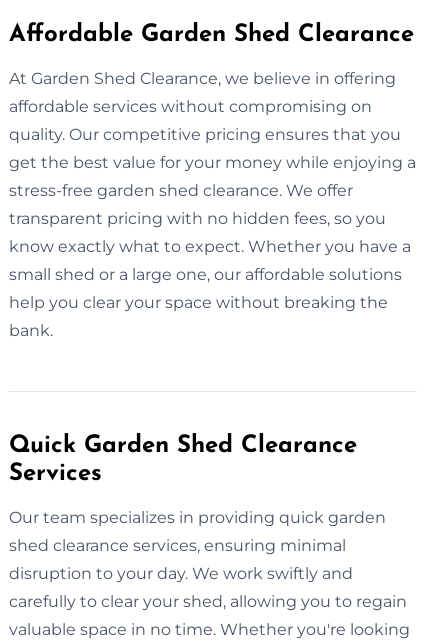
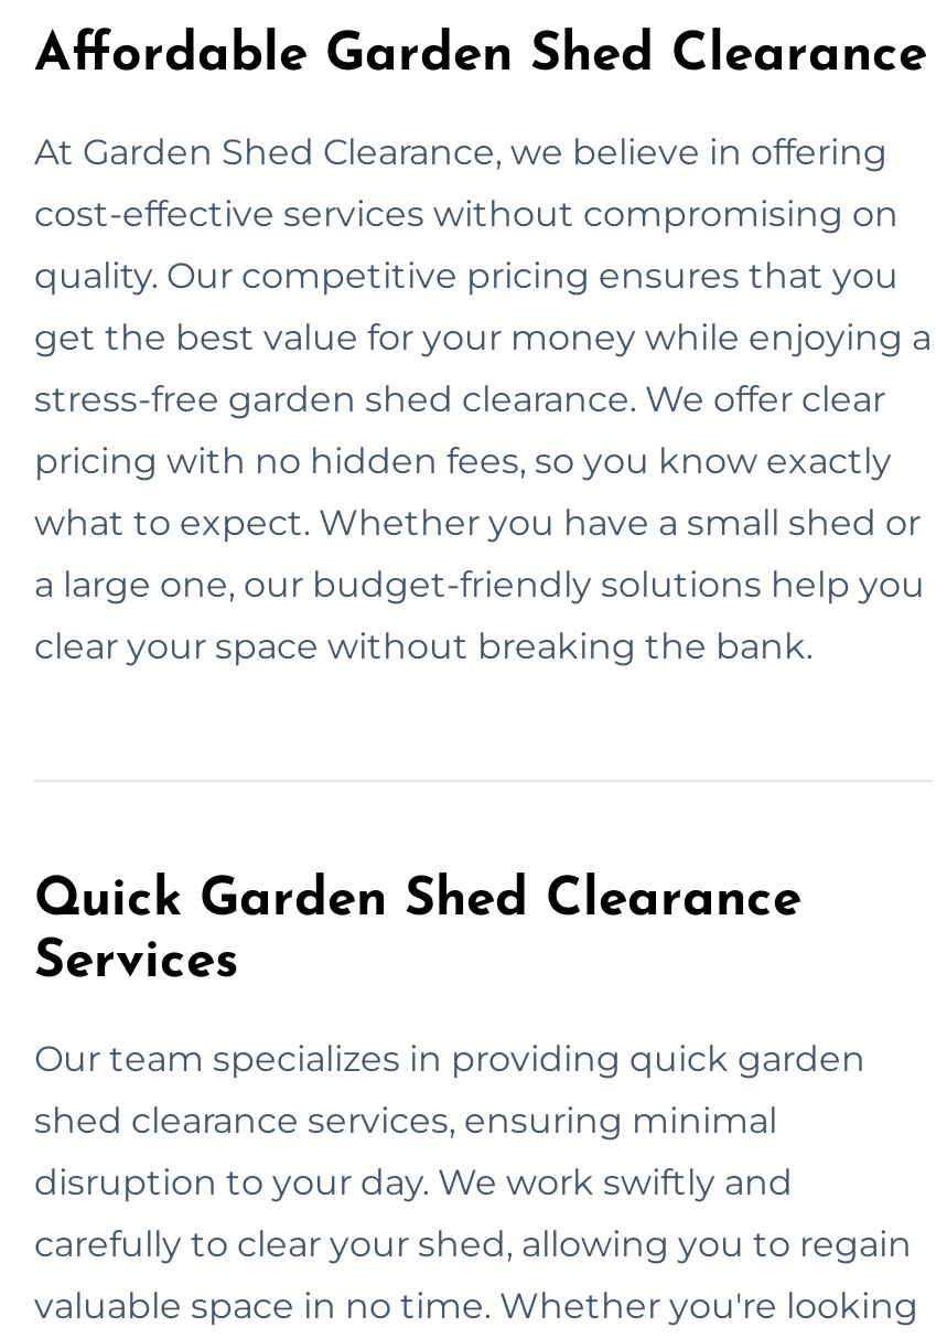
[9,97,372,116] affordable services without compromising on -> [34,192,898,234] cost-effective services without compromising on
[9,181,411,340] stress-free garden shed clearance. We offer | transparent pricing with no hidden fees, so you | know exactly what to expect. Whether you have a | small shed or a large one, our affordable solutions | help you clear your space without breaking the | bank. -> [34,378,925,667] stress-free garden shed clearance. We offer clear | pricing with no hidden fees, so you know exactly | what to expect. Whether you have a small shed or | a large one, our budget-friendly solutions help you | clear your space without breaking the bank.

